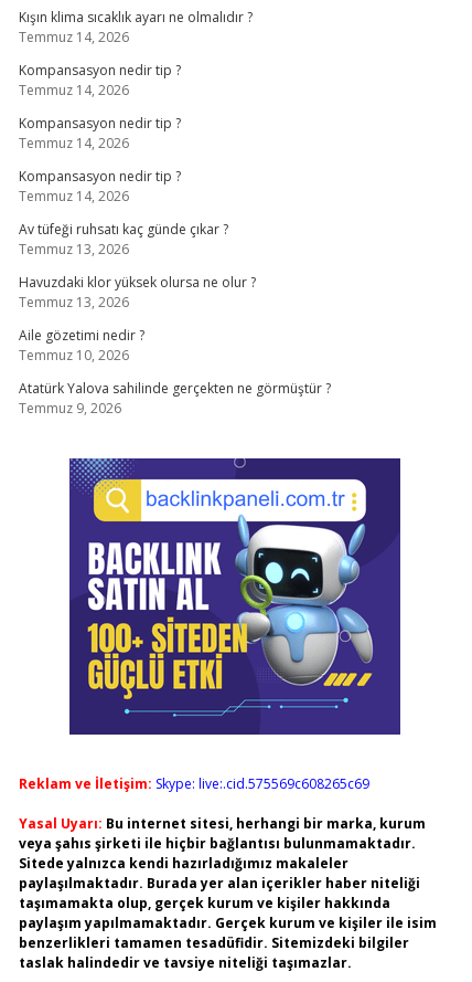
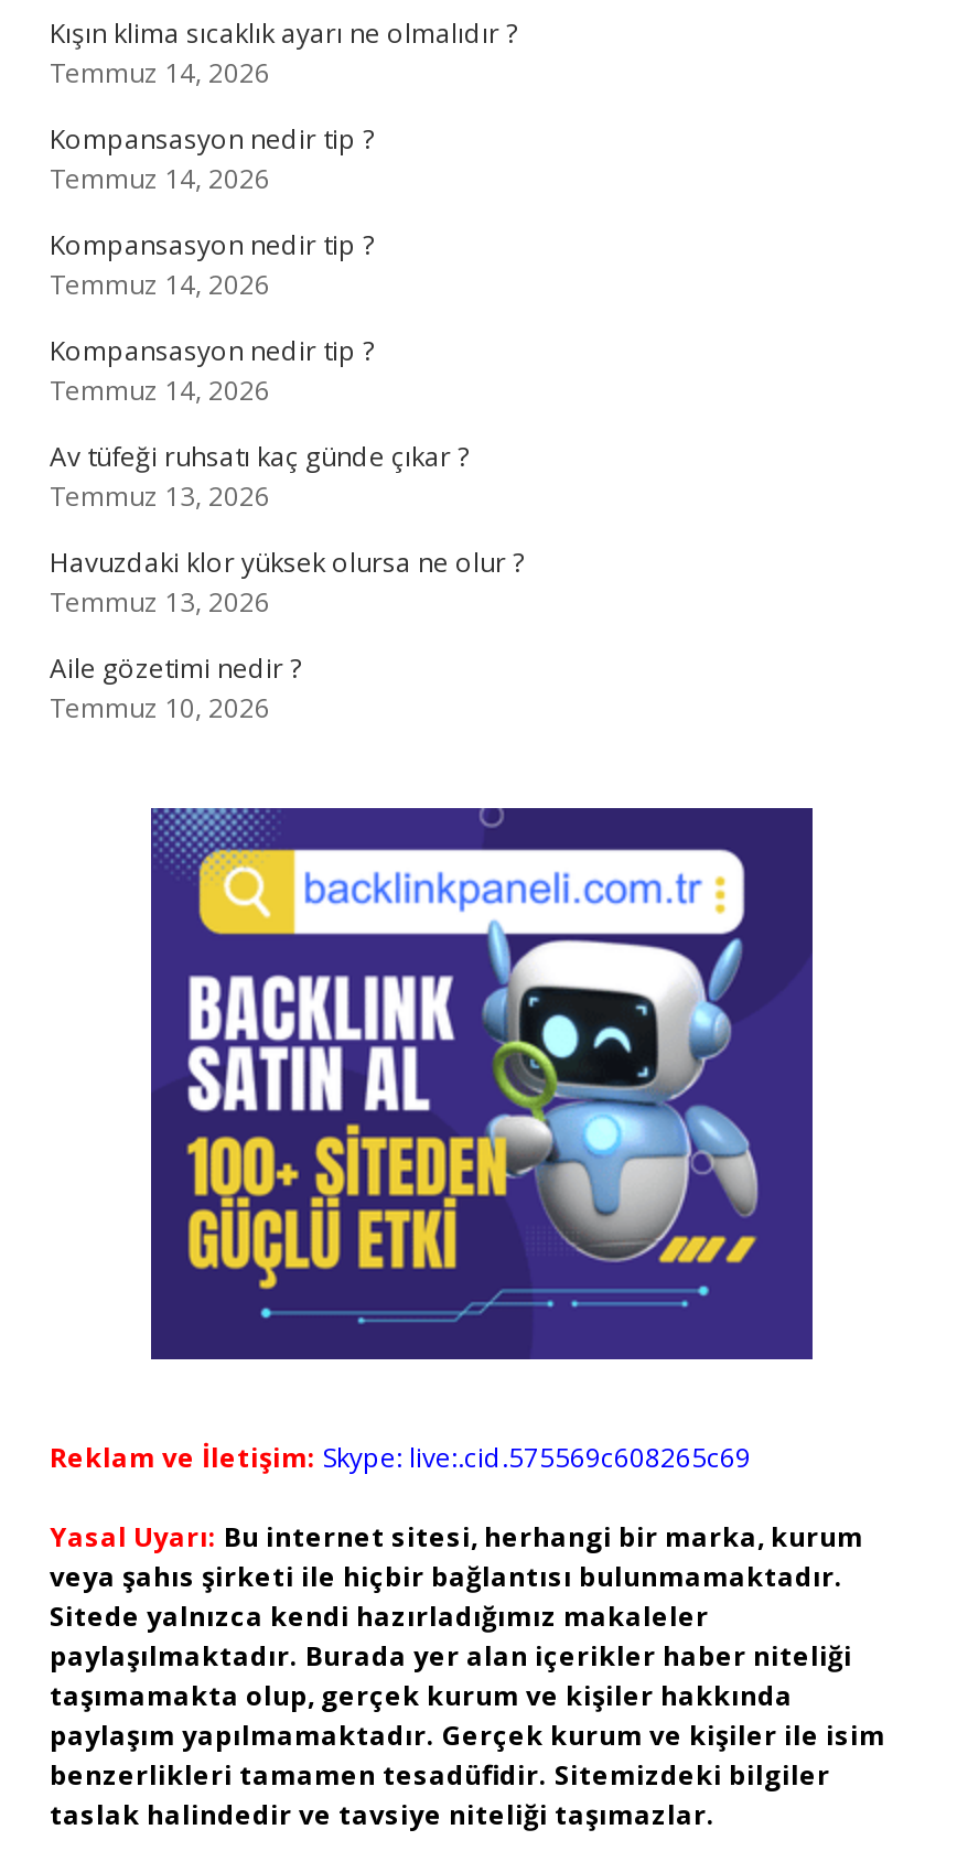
[19,379,331,418] Atatürk Yalova sahilinde gerçekten ne görmüştür ? | Temmuz 9, 2026 -> none

